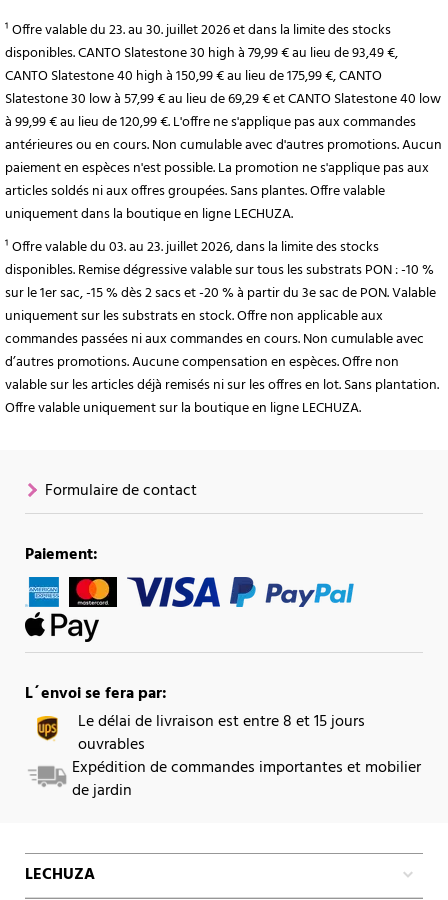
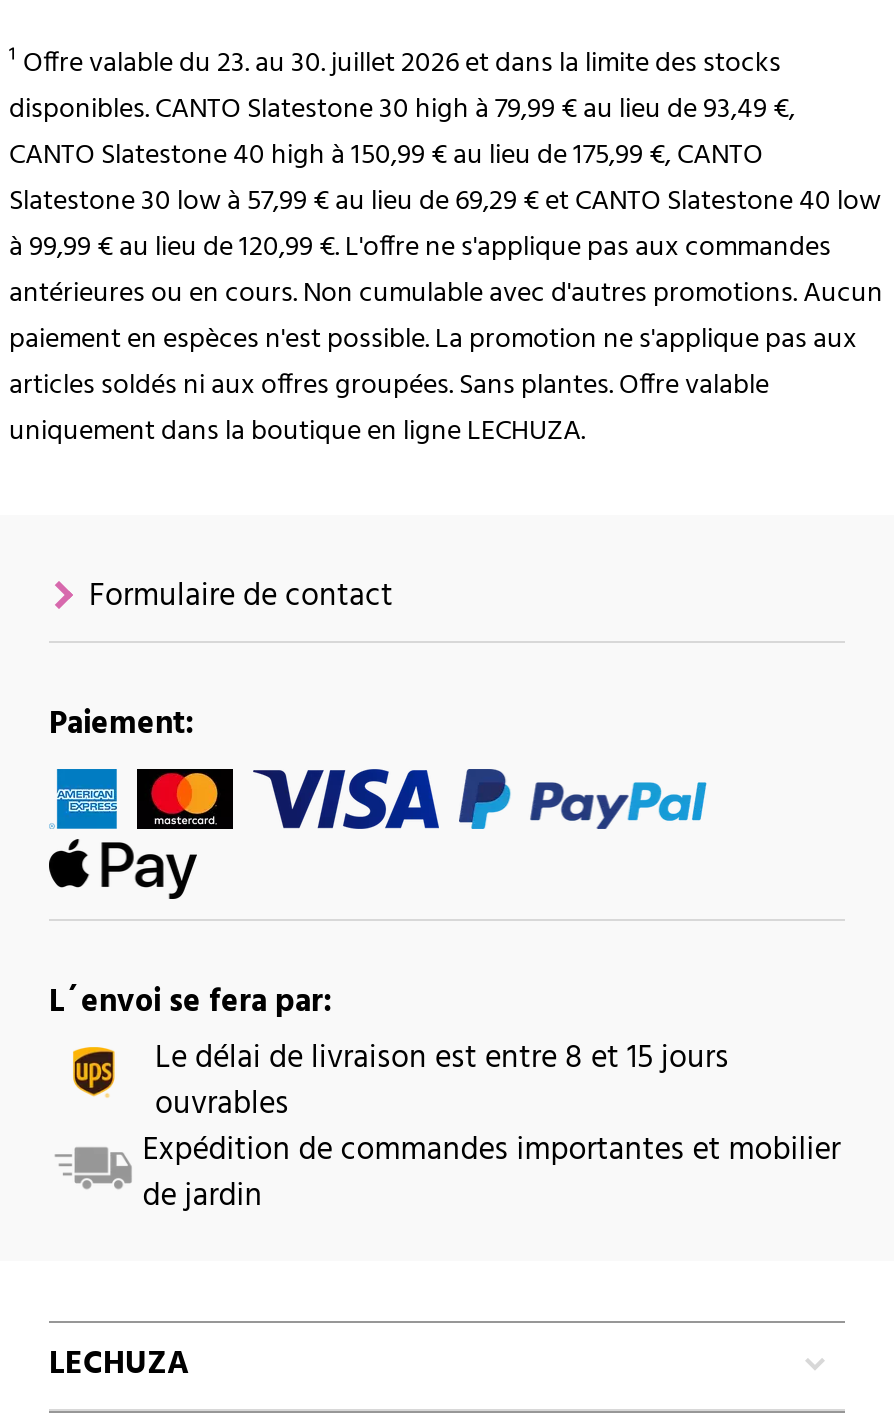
[5,236,439,420] ¹ Offre valable du 03. au 23. juillet 2026, dans la limite des stocks | disponibles. Remise dégressive valable sur tous les substrats PON : -10 % | sur le 1er sac, -15 % dès 2 sacs et -20 % à partir du 3e sac de PON. Valable | uniquement sur les substrats en stock. Offre non applicable aux | commandes passées ni aux commandes en cours. Non cumulable avec | d’autres promotions. Aucune compensation en espèces. Offre non | valable sur les articles déjà remisés ni sur les offres en lot. Sans plantation. | Offre valable uniquement sur la boutique en ligne LECHUZA. -> none

